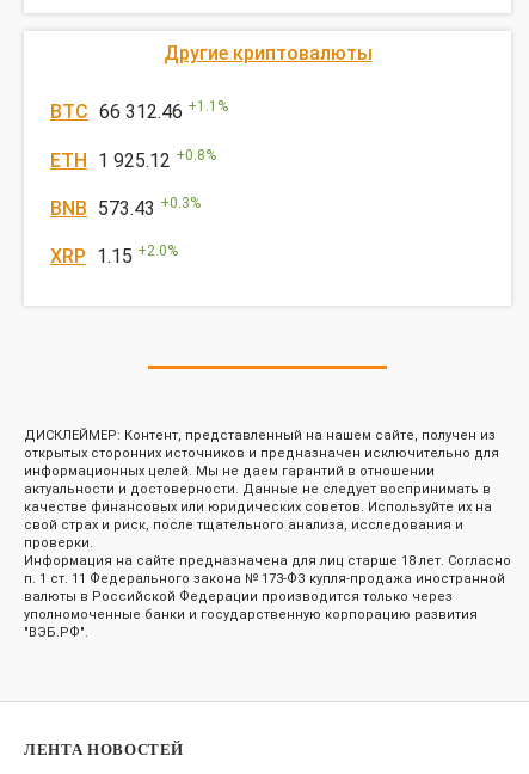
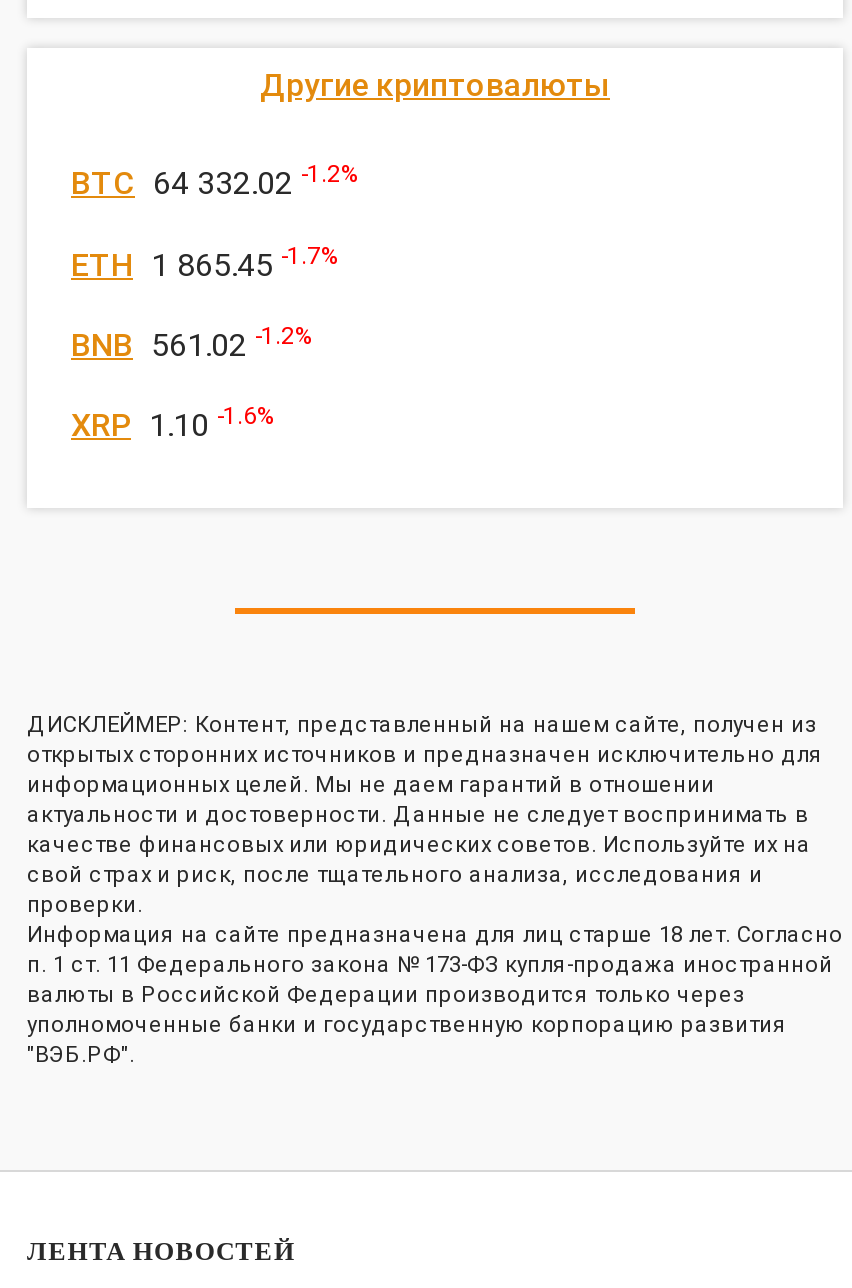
[50,98,228,123] BTC 66 312.46 + 1.1% -> [71,160,359,202] BTC 64 332.02 -1.2%
[50,146,216,172] ETH 1 925.12 +0.8% -> [71,241,339,283] ETH 1 865.45 -1.7%
[50,195,201,220] BNB 573.43 +0.3% -> [71,322,313,364] BNB 561.02 -1.2%
[50,243,178,268] XRP 1.15 +2.0% -> [71,403,275,445] XRP 1.10 -1.6%

